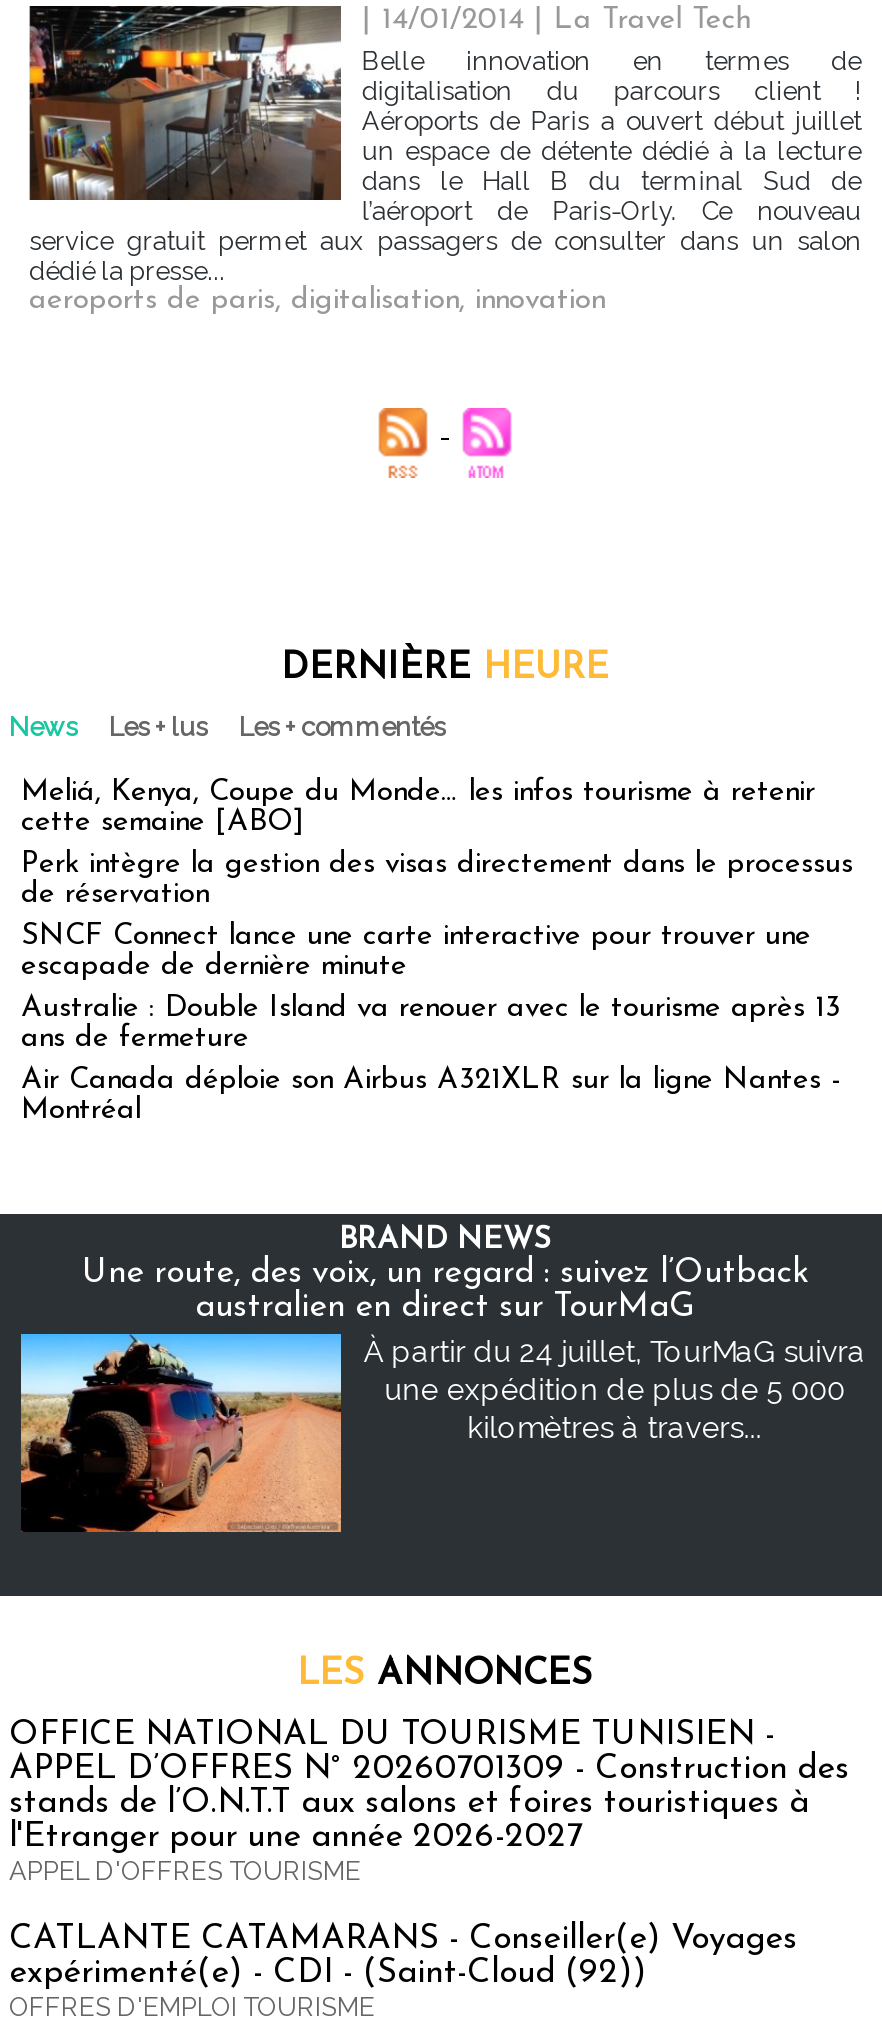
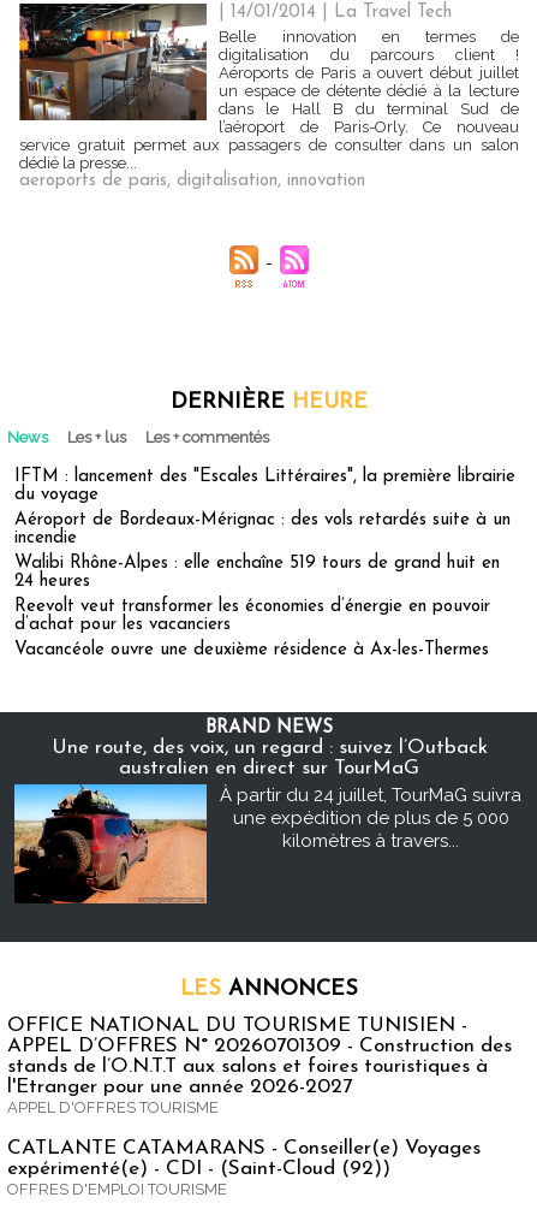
[21,778,853,1126] Meliá, Kenya, Coupe du Monde… les infos tourisme à retenir | cette semaine [ABO] | Perk intègre la gestion des visas directement dans le processus | de réservation | SNCF Connect lance une carte interactive pour trouver une | escapade de dernière minute | Australie : Double Island va renouer avec le tourisme après 13 | ans de fermeture | Air Canada déploie son Airbus A321XLR sur la ligne Nantes - | Montréal -> [14,468,515,659] IFTM : lancement des "Escales Littéraires", la première librairie | du voyage | Aéroport de Bordeaux-Mérignac : des vols retardés suite à un | incendie | Walibi Rhône-Alpes : elle enchaîne 519 tours de grand huit en | 24 heures | Reevolt veut transformer les économies d’énergie en pouvoir | d’achat pour les vacanciers | Vacancéole ouvre une deuxième résidence à Ax-les-Thermes

